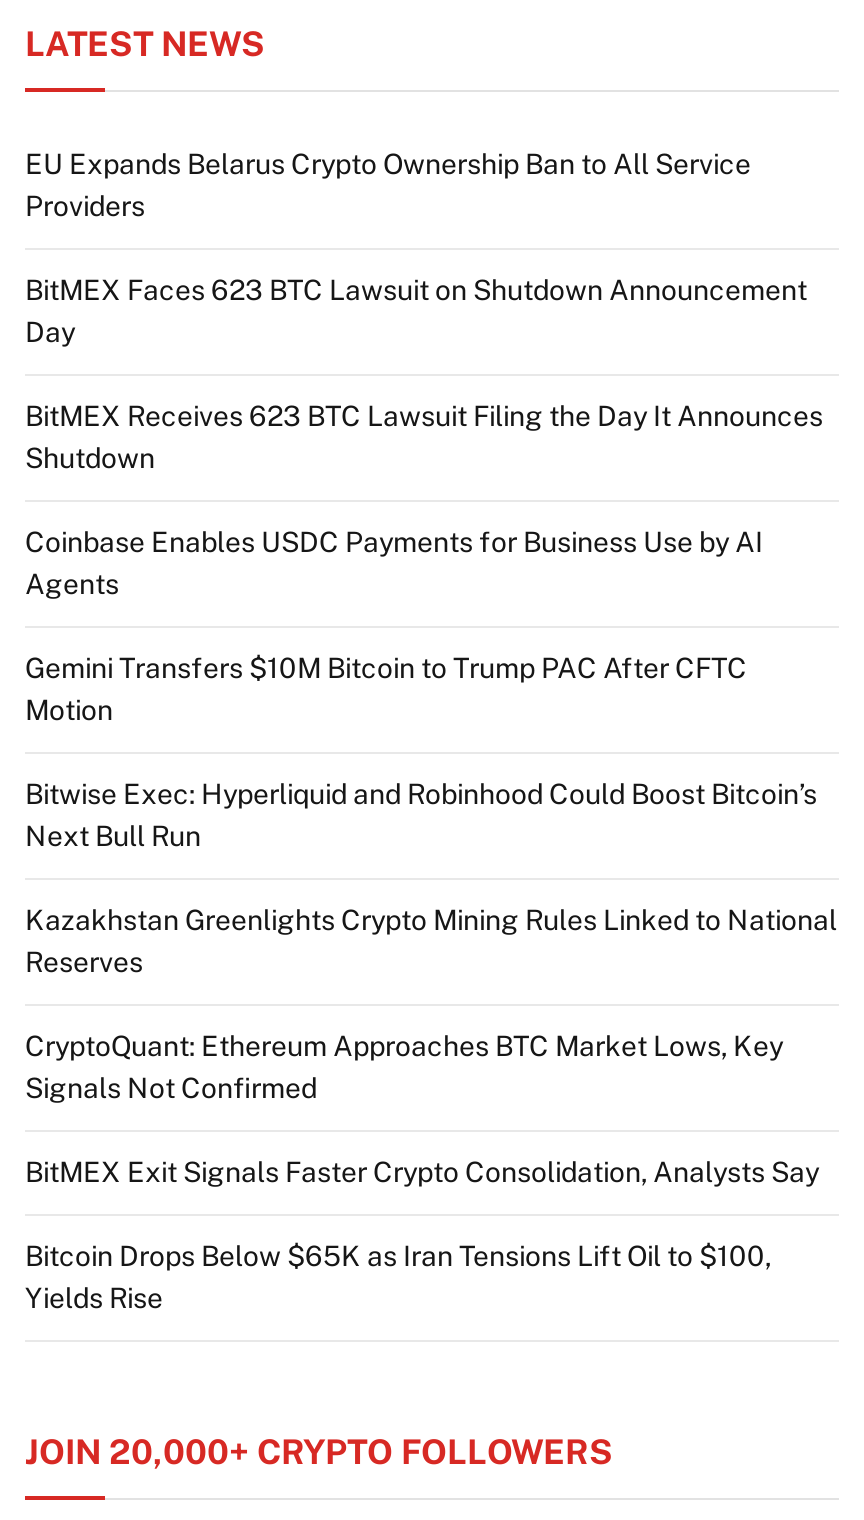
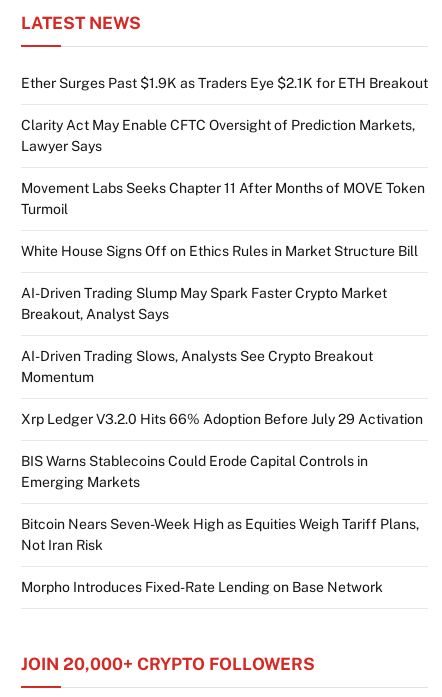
[25,149,751,223] EU Expands Belarus Crypto Ownership Ban to All Service | Providers -> [21,75,428,91] Ether Surges Past $1.9K as Traders Eye $2.1K for ETH Breakout
[25,275,807,349] BitMEX Faces 623 BTC Lawsuit on Shutdown Announcement | Day -> [21,117,415,154] Clarity Act May Enable CFTC Oversight of Prediction Markets, | Lawyer Says
[25,401,823,475] BitMEX Receives 623 BTC Lawsuit Filing the Day It Announces | Shutdown -> [21,180,425,217] Movement Labs Seeks Chapter 11 After Months of MOVE Token | Turmoil
[25,527,763,601] Coinbase Enables USDC Payments for Business Use by AI | Agents -> [21,243,418,259] White House Signs Off on Ethics Rules in Market Structure Bill
[25,653,747,727] Gemini Transfers $10M Bitcoin to Trump PAC After CFTC | Motion -> [21,285,387,322] AI-Driven Trading Slump May Spark Faster Crypto Market | Breakout, Analyst Says
[25,779,817,853] Bitwise Exec: Hyperliquid and Robinhood Could Boost Bitcoin’s | Next Bull Run -> [21,348,373,385] AI-Driven Trading Slows, Analysts See Crypto Breakout | Momentum
[25,905,837,979] Kazakhstan Greenlights Crypto Mining Rules Linked to National | Reserves -> [21,411,423,427] Xrp Ledger V3.2.0 Hits 66% Adoption Before July 29 Activation
[25,1031,783,1105] CryptoQuant: Ethereum Approaches BTC Market Lows, Key | Signals Not Confirmed -> [21,453,368,490] BIS Warns Stablecoins Could Erode Capital Controls in | Emerging Markets
[25,1157,819,1189] BitMEX Exit Signals Faster Crypto Consolidation, Analysts Say -> [21,516,419,553] Bitcoin Nears Seven-Week High as Equities Weigh Tariff Plans, | Not Iran Risk
[25,1241,771,1315] Bitcoin Drops Below $65K as Iran Tensions Lift Oil to $100, | Yields Rise -> [21,579,383,595] Morpho Introduces Fixed-Rate Lending on Base Network

